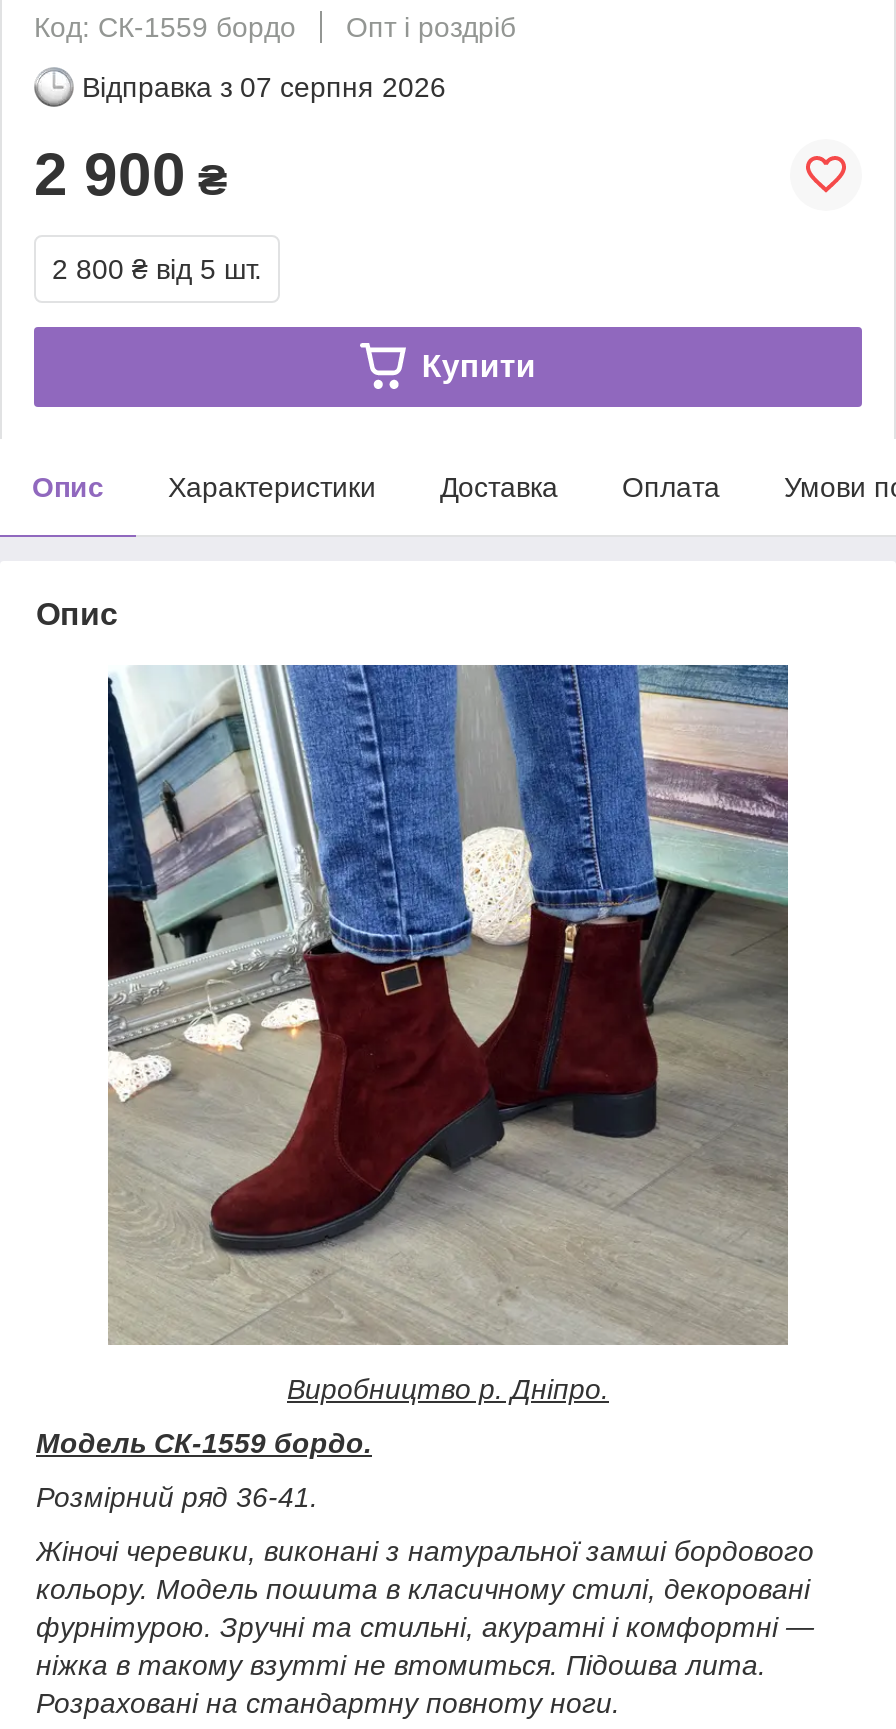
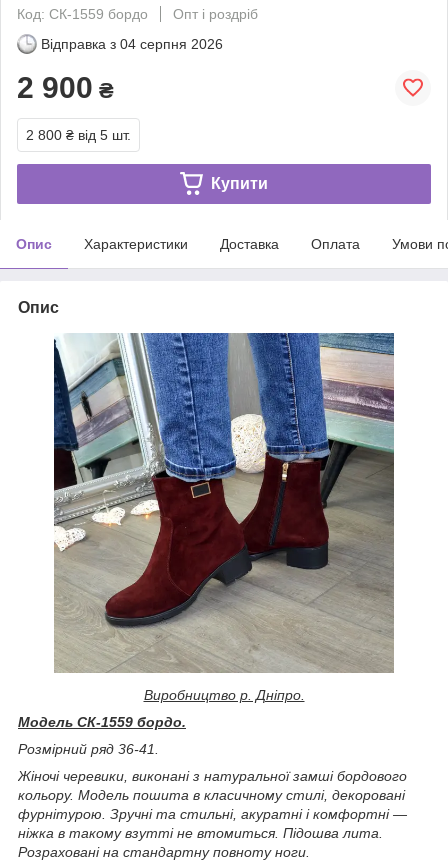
[82,71,446,103] Відправка з 07 серпня 2026 -> [41,36,223,52] Відправка з 04 серпня 2026

